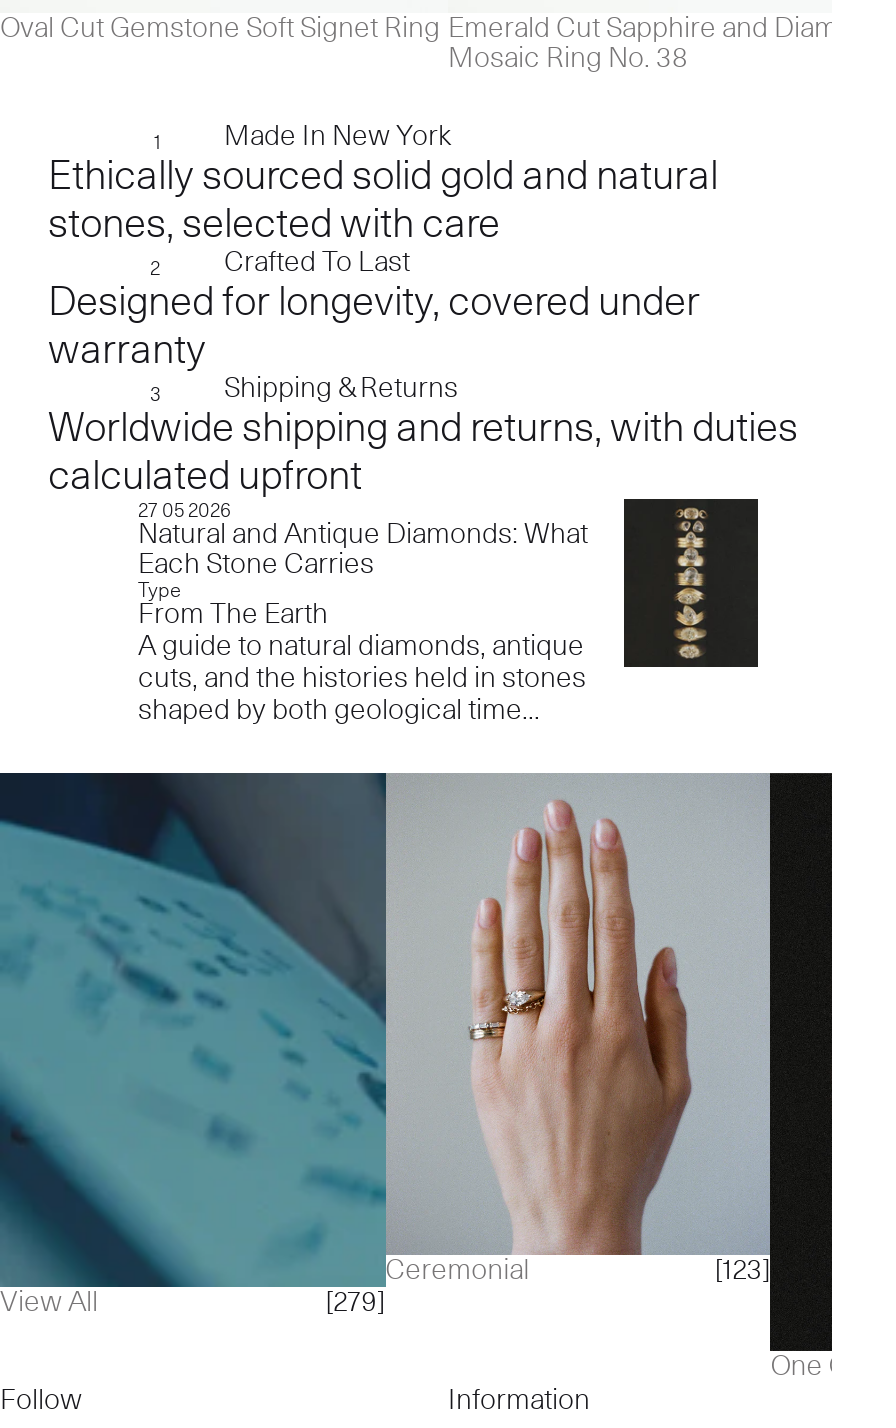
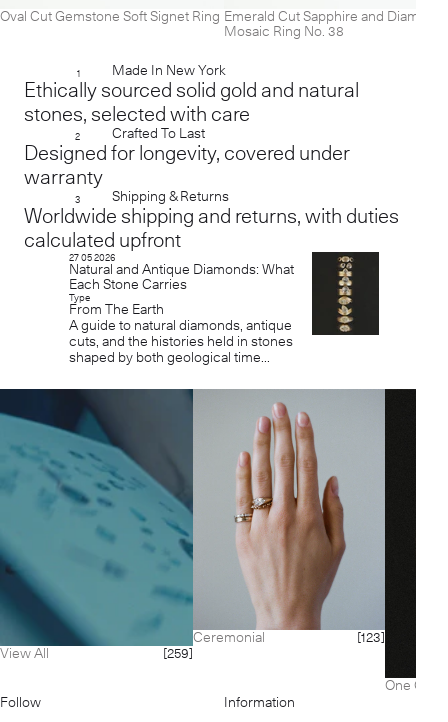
[325,1285,385,1317] [279] -> [163,645,193,661] [259]

